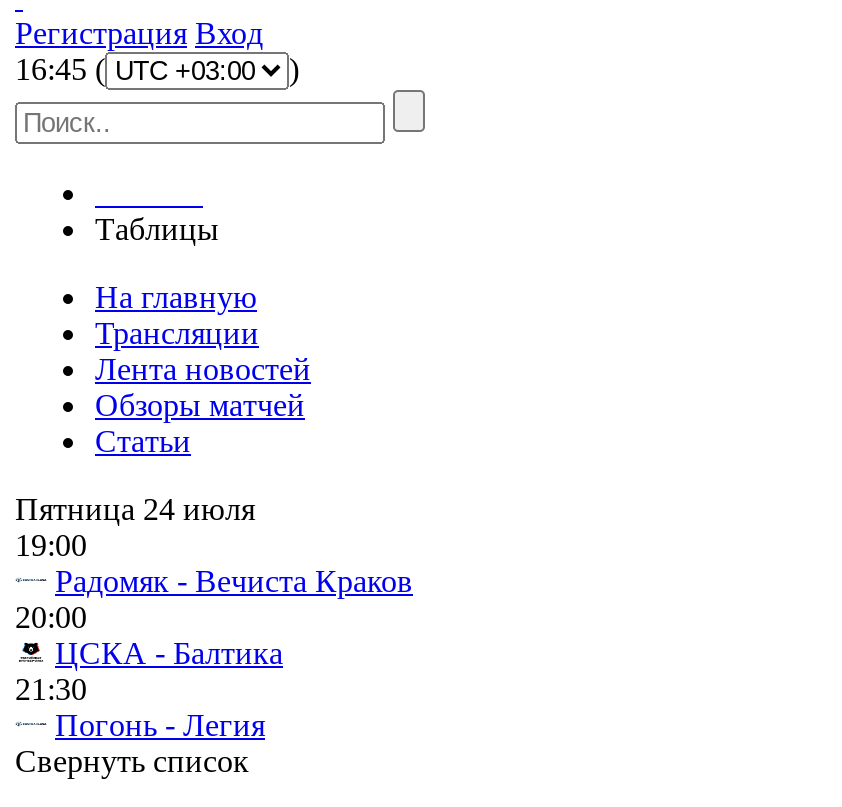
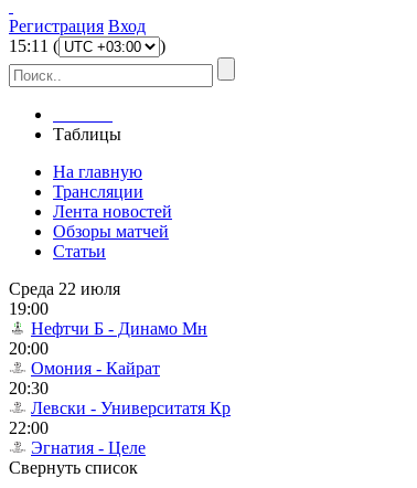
[15,52,105,86] 16:45 ( -> [9,36,58,55] 15:11 (
[15,492,255,526] Пятница 24 июля -> [9,279,120,298] Среда 22 июля
[55,564,413,598] Радомяк - Вечиста Краков -> [31,319,207,338] Нефтчи Б - Динамо Мн
[15,636,283,742] ЦСКА - Балтика | 21:30 | Погонь - Легия -> [9,359,231,457] Омония - Кайрат | 20:30 | Левски - Университатя Кр | 22:00 | Эгнатия - Целе

